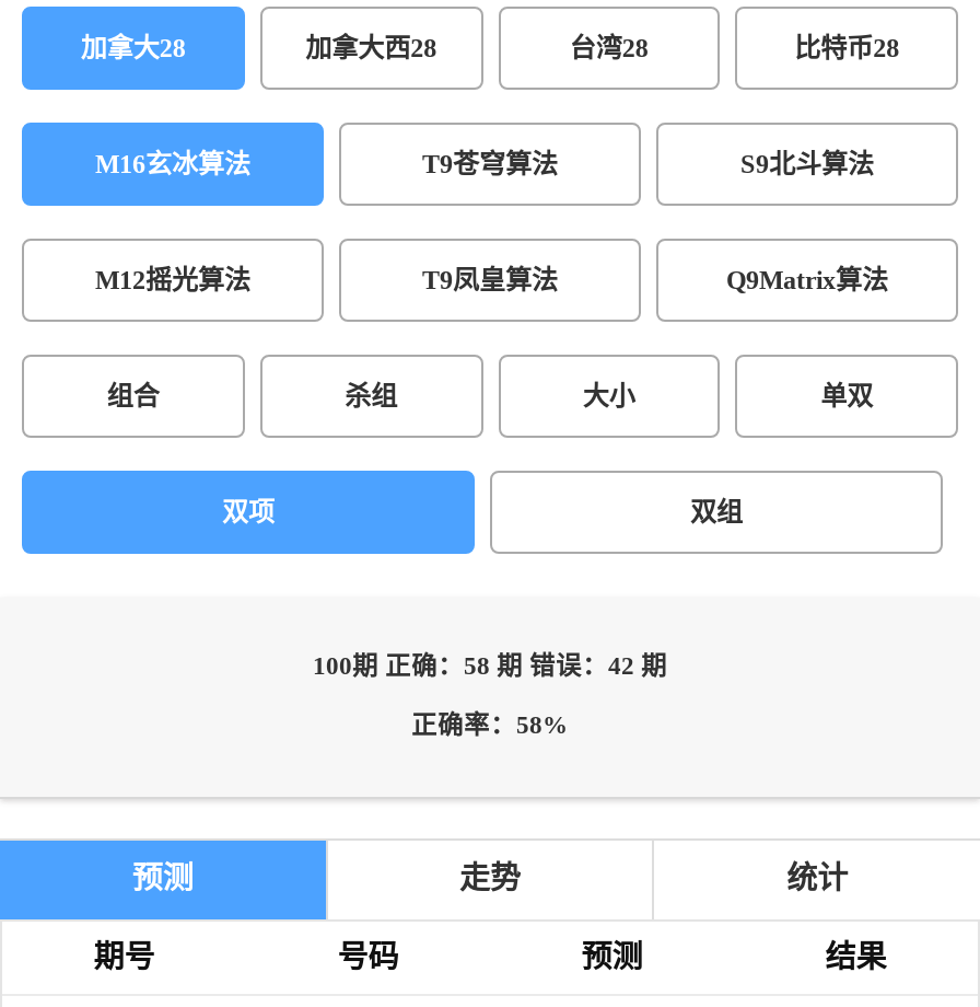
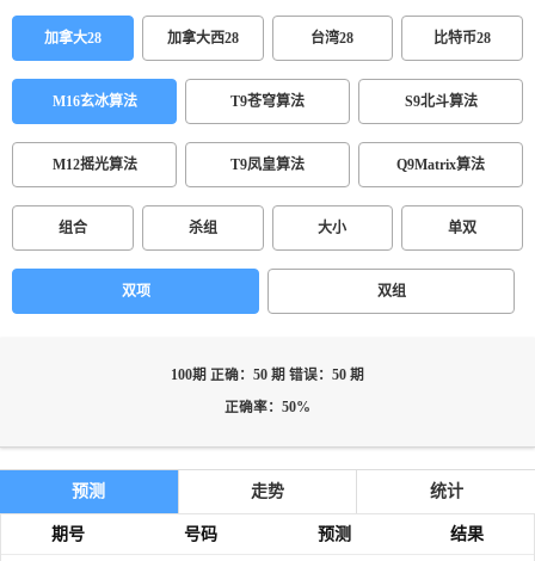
[313,652,667,681] 100期 正确：58 期 错误：42 期 -> [171,368,364,383] 100期 正确：50 期 错误：50 期
[411,711,569,740] 正确率：58% -> [225,400,310,415] 正确率：50%

